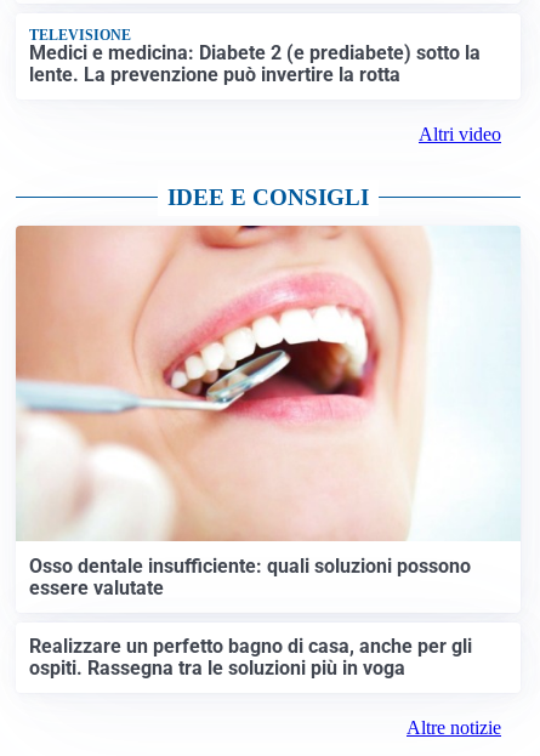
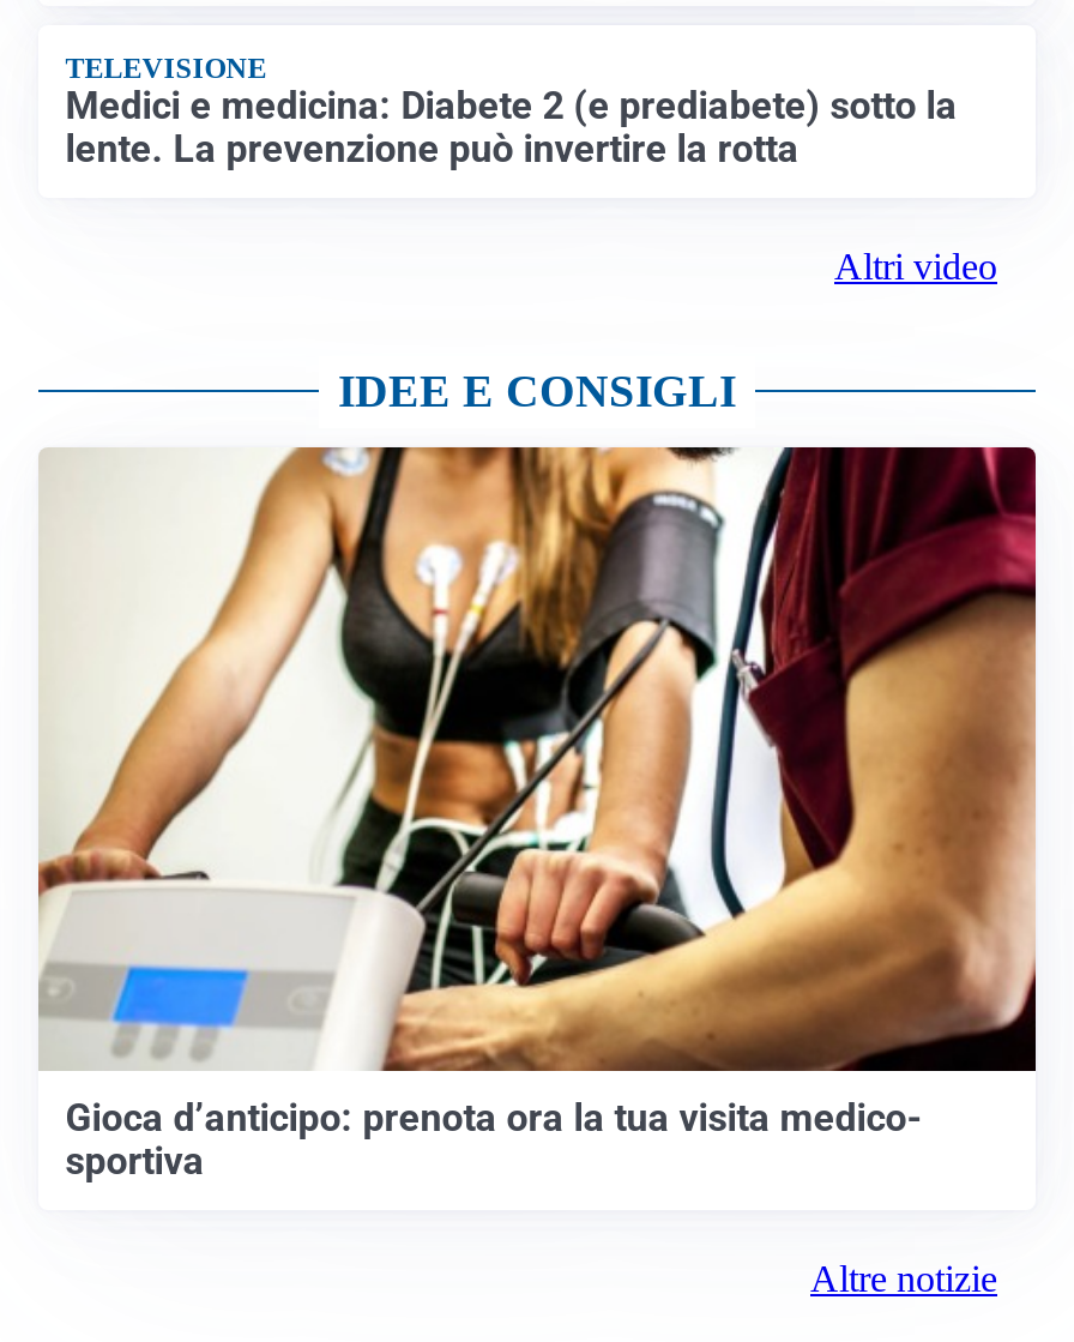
[16,224,521,679] [image] | Osso dentale insufficiente: quali soluzioni possono | essere valutate | Realizzare un perfetto bagno di casa, anche per gli | ospiti. Rassegna tra le soluzioni più in voga -> [36,444,1038,1184] [image] | Gioca d’anticipo: prenota ora la tua visita medico- | sportiva

